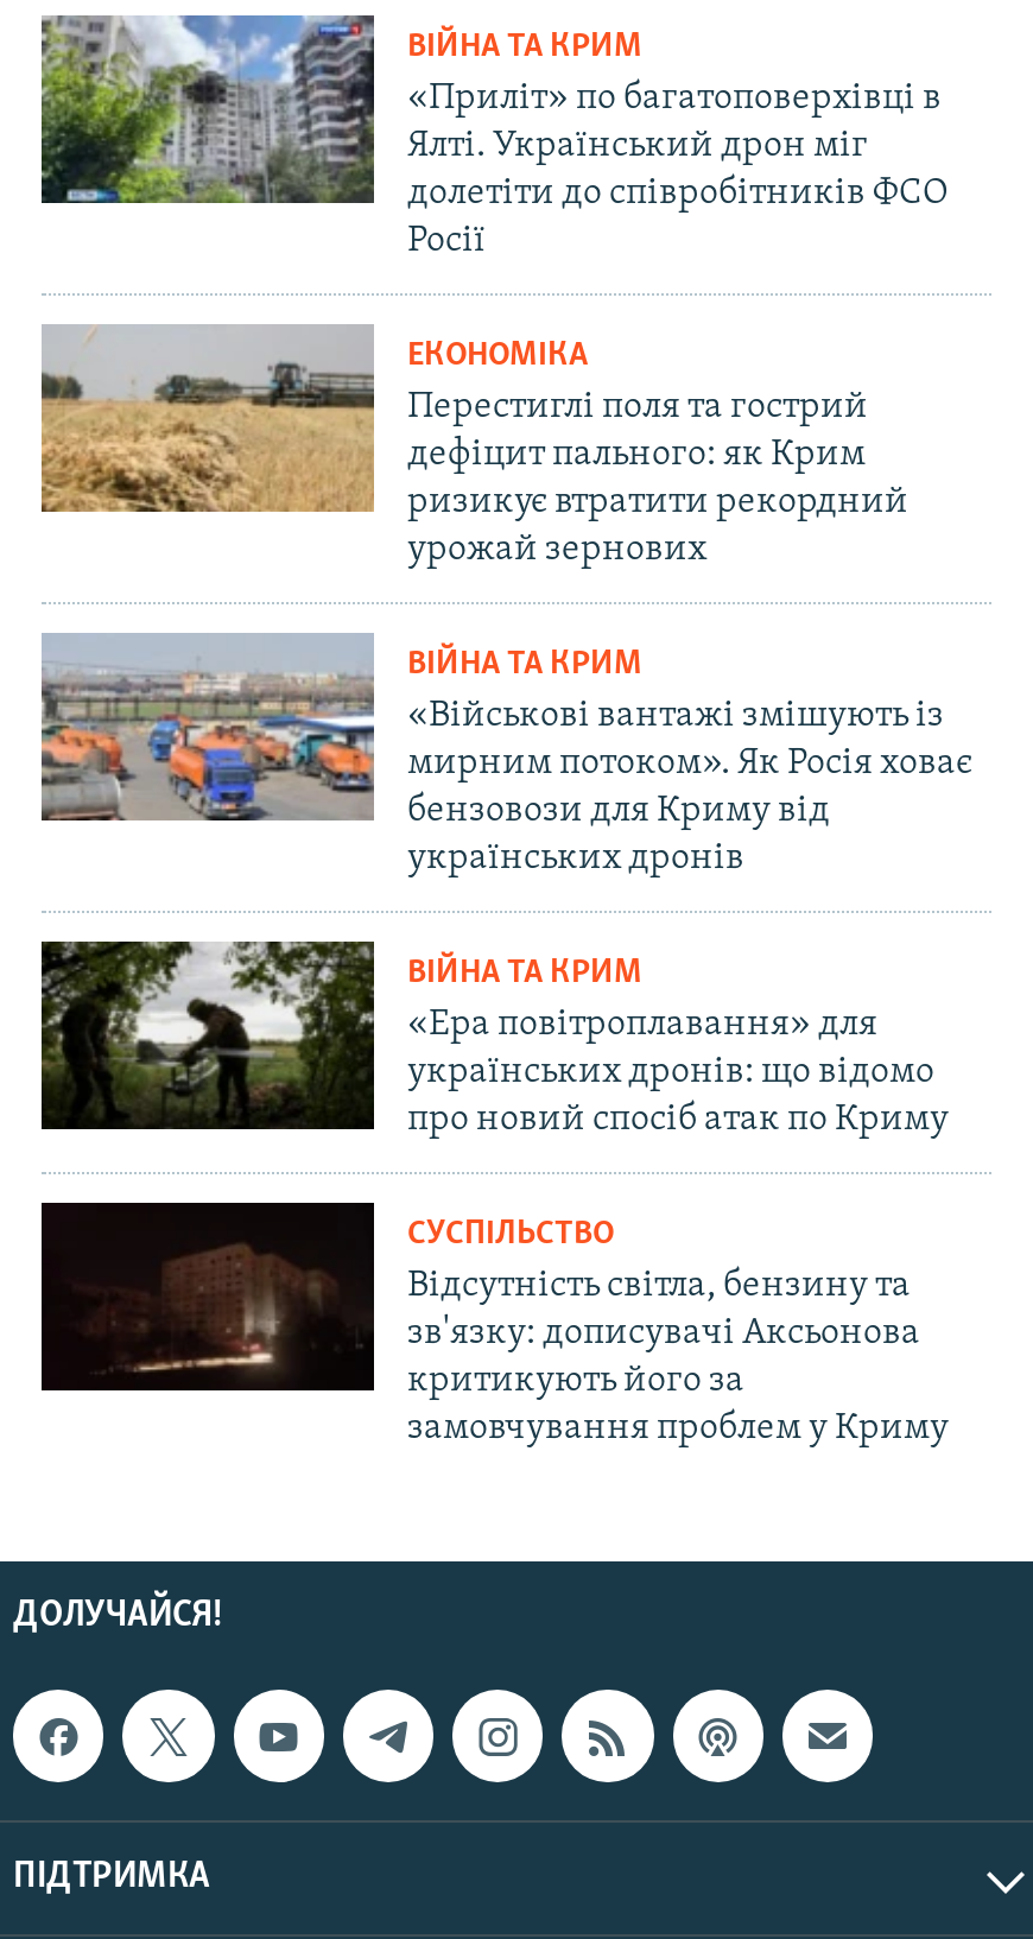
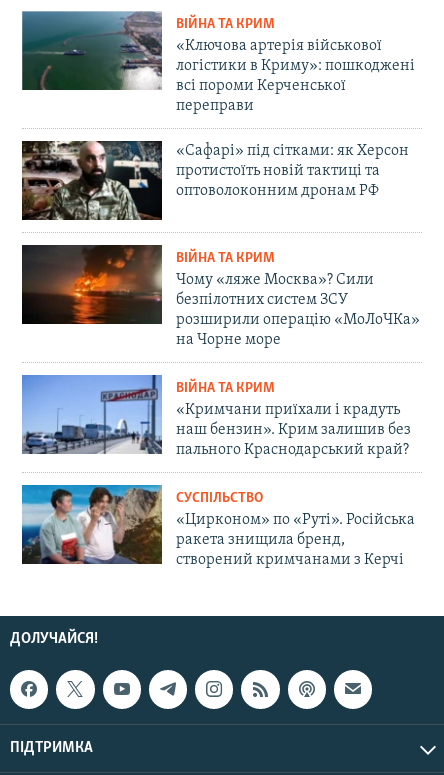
[42,13,949,261] [image] | «Приліт» по багатоповерхівці в | Ялті. Український дрон міг | долетіти до співробітників ФСО | Росії -> [22,11,415,114] [image] | «Ключова артерія військової | логістики в Криму»: пошкоджені | всі пороми Керченської | переправи
[39,324,908,570] [image] | ЕКОНОМІКА | Перестиглі поля та гострий | дефіцит пального: як Крим | ризикує втратити рекордний | урожай зернових -> [21,140,409,221] [image] | «Сафарі» під сітками: як Херсон | протистоїть новій тактиці та | оптоволоконним дронам РФ
[39,633,972,878] [image] | «Військові вантажі змішують із | мирним потоком». Як Росія ховає | бензовози для Криму від | українських дронів -> [21,244,420,348] [image] | Чому «ляже Москва»? Сили | безпілотних систем ЗСУ | розширили операцію «МоЛоЧКа» | на Чорне море
[39,939,949,1140] [image] | «Ера повітроплавання» для | українських дронів: що відомо | про новий спосіб атак по Криму -> [21,374,411,458] [image] | «Кримчани приїхали і крадуть | наш бензин». Крим залишив без | пального Краснодарський край?
[39,1200,949,1448] [image] | Відсутність світла, бензину та | зв'язку: дописувачі Аксьонова | критикують його за | замовчування проблем у Криму -> [21,484,415,568] [image] | «Цирконом» по «Руті». Російська | ракета знищила бренд, | створений кримчанами з Керчі

